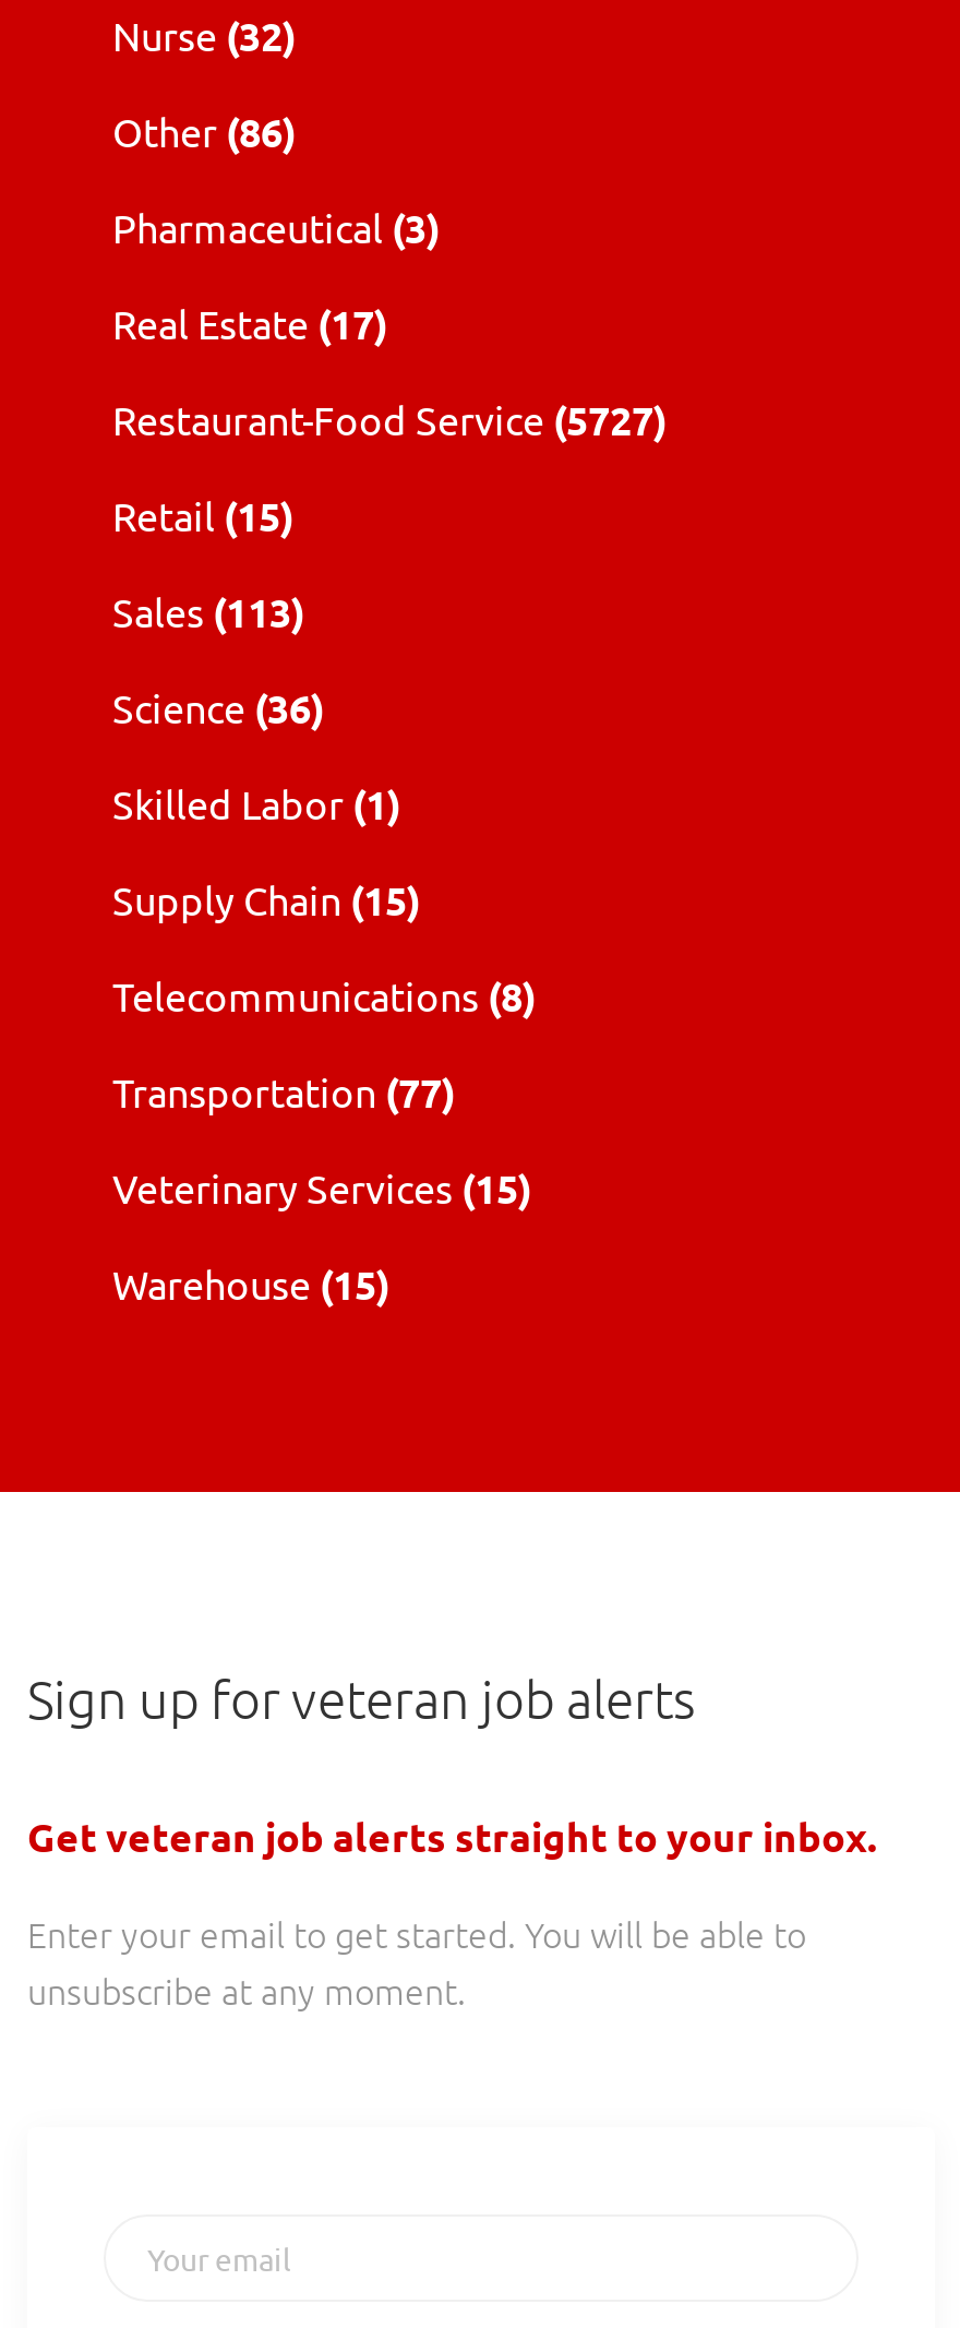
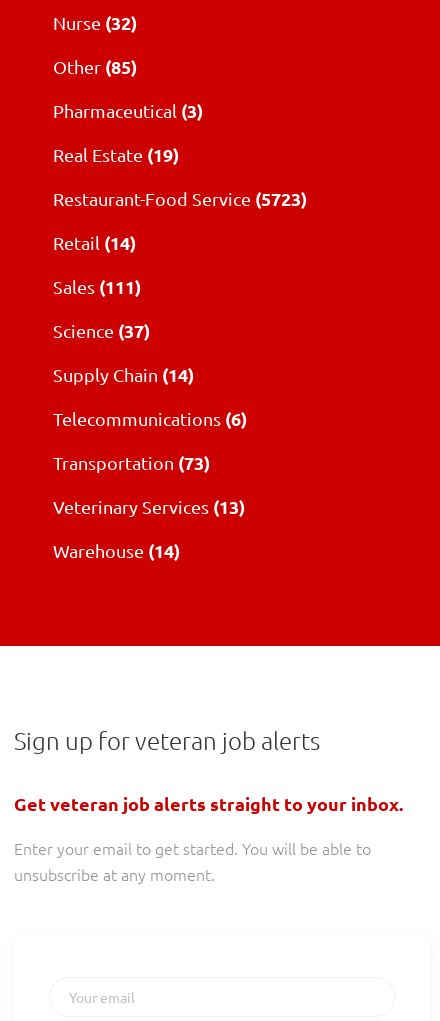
[112,106,296,156] Other (86) -> [53,55,137,78] Other (85)
[112,298,667,1309] Real Estate (17) | Restaurant-Food Service (5727) | Retail (15) | Sales (113) | Science (36) | Skilled Labor (1) | Supply Chain (15) | Telecommunications (8) | Transportation (77) | Veterinary Services (15) | Warehouse (15) -> [53,143,307,562] Real Estate (19) | Restaurant-Food Service (5723) | Retail (14) | Sales (111) | Science (37) | Supply Chain (14) | Telecommunications (6) | Transportation (73) | Veterinary Services (13) | Warehouse (14)

